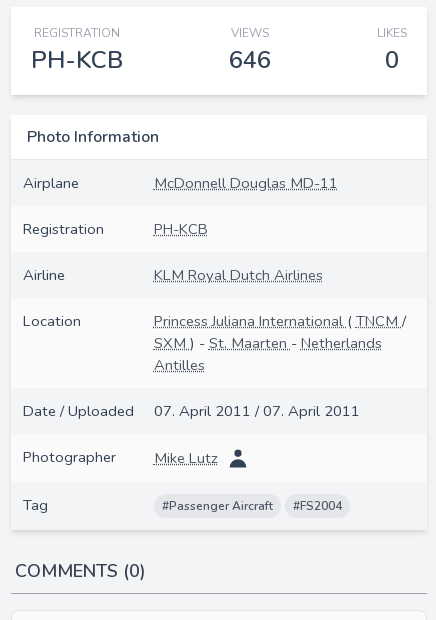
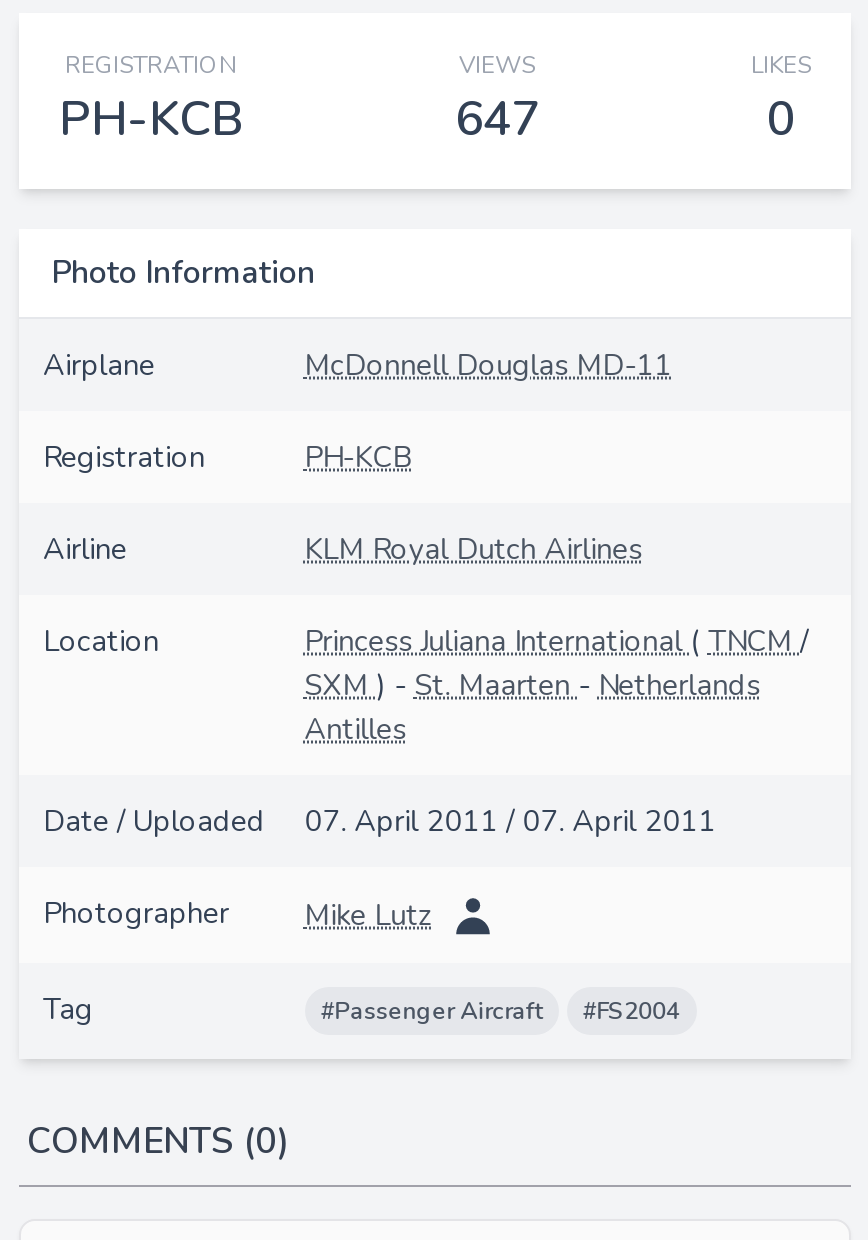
[229,44,271,76] 646 -> [455,87,539,151] 647

